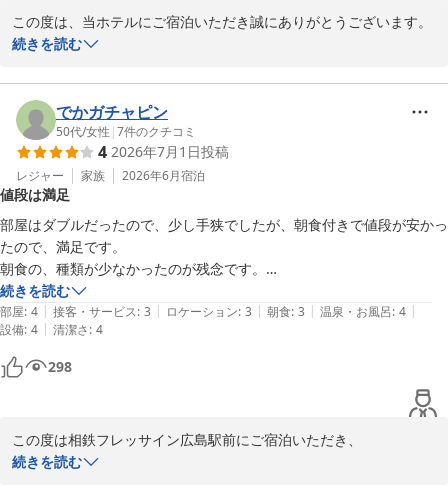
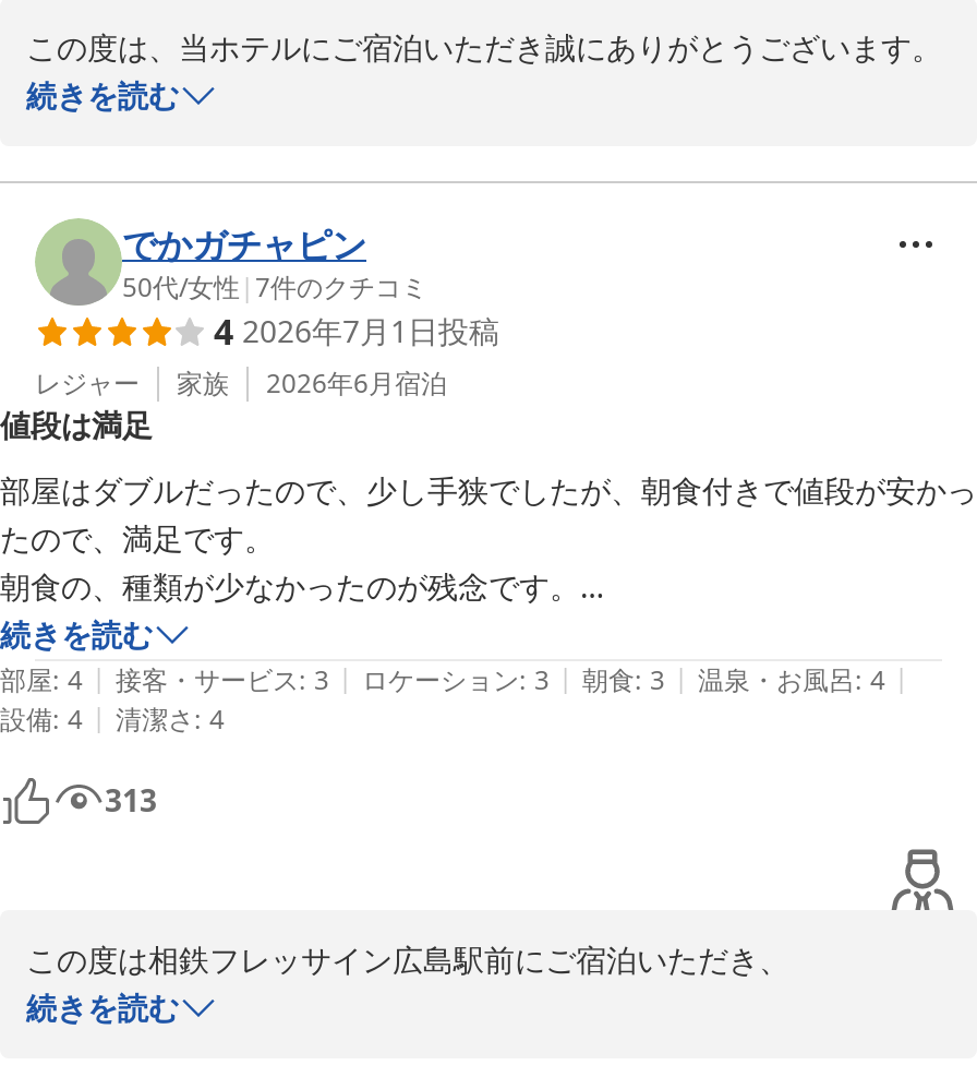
[48,357,72,376] 298 -> [105,779,157,821] 313

